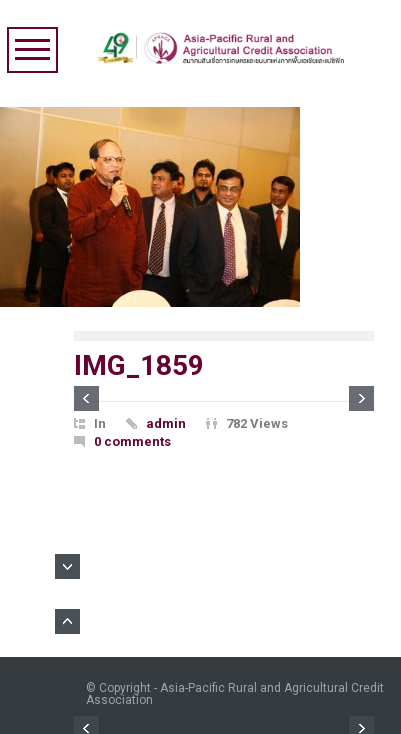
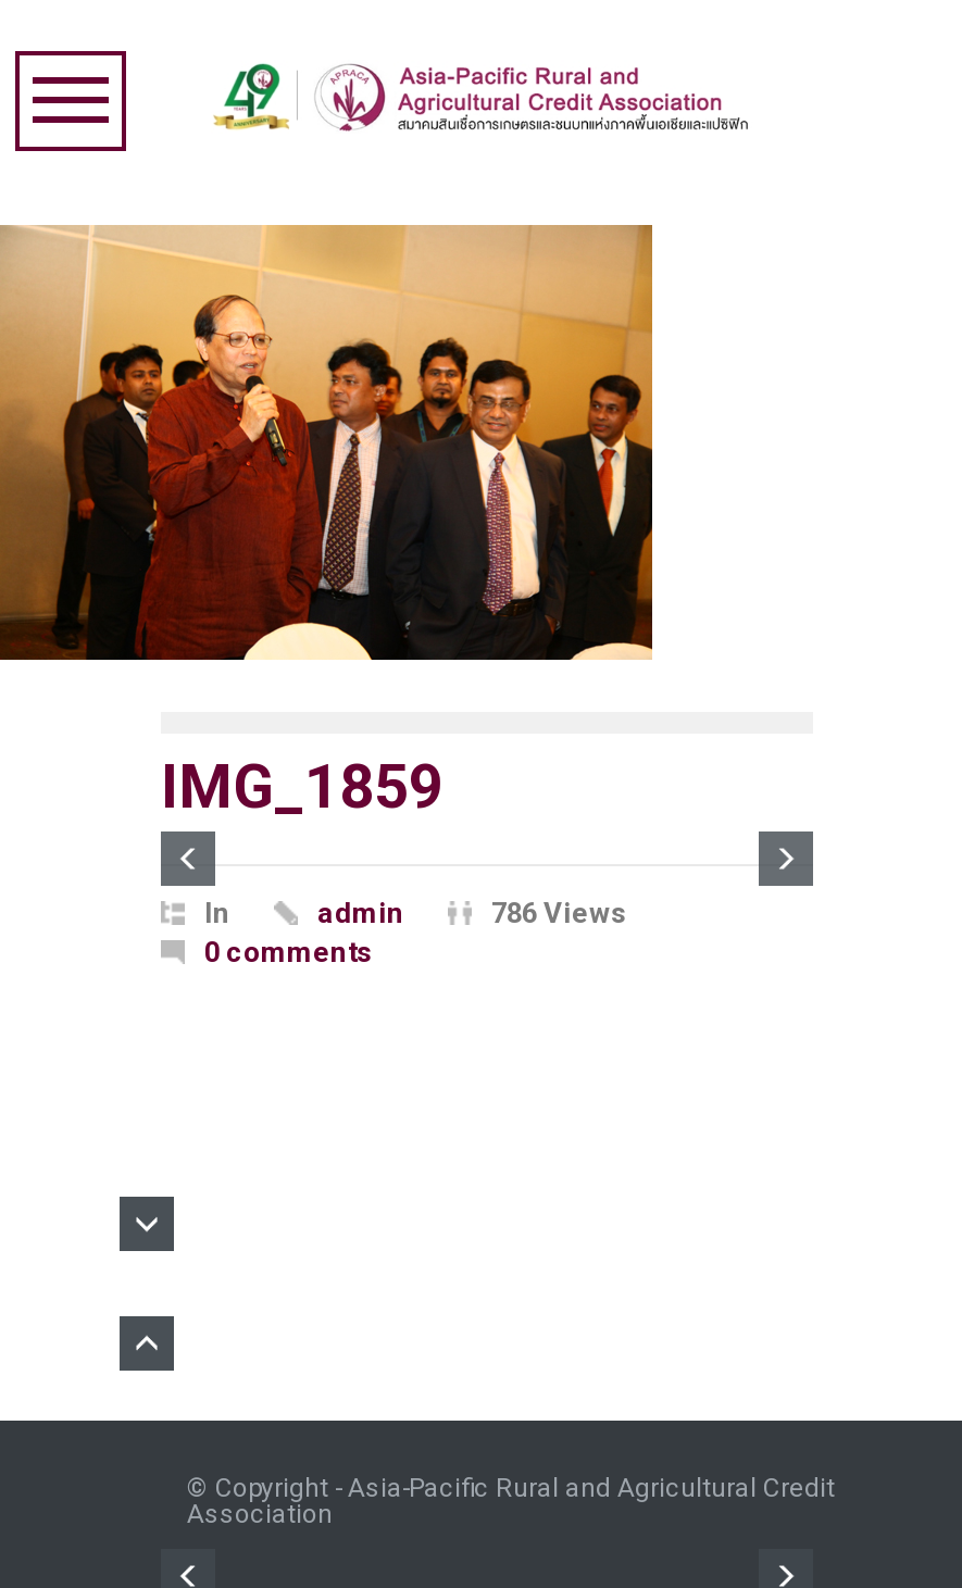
[226,416,288,431] 782 Views -> [491,898,626,930] 786 Views

